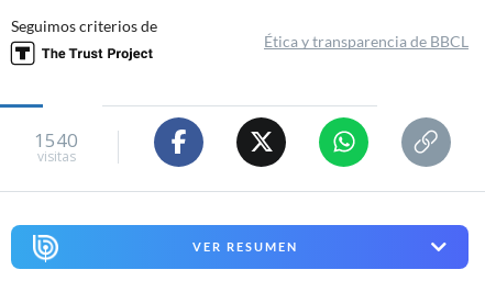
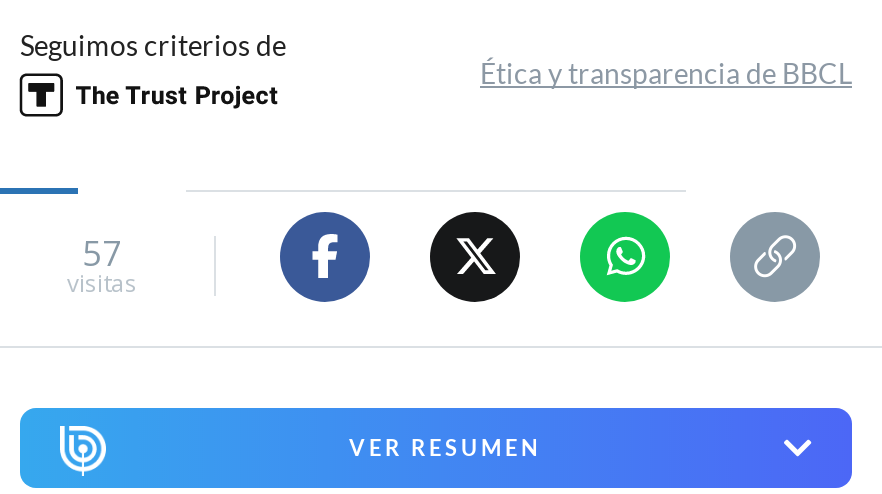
[34,127,78,153] 1540 -> [82,230,122,276] 57

